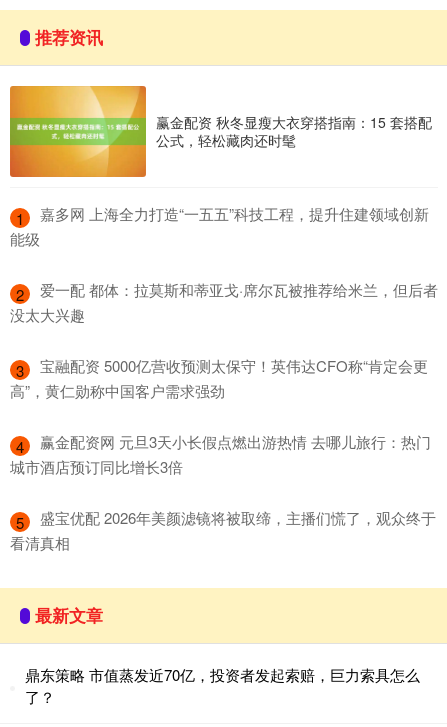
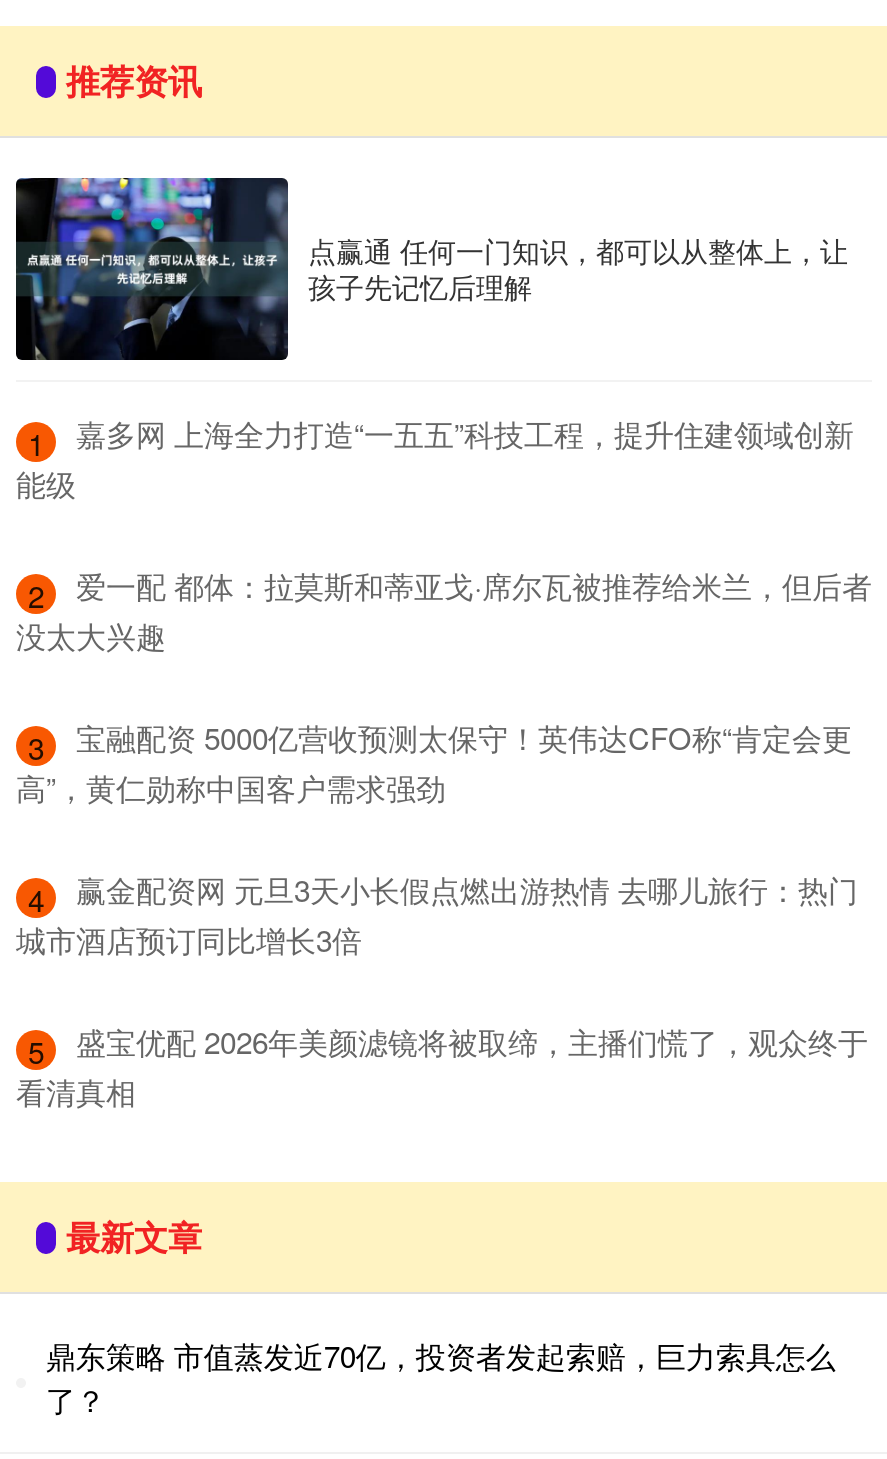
[9,85,432,178] [image] | 赢金配资 秋冬显瘦大衣穿搭指南：15 套搭配 | 公式，轻松藏肉还时髦 -> [14,176,848,362] [image] | 点赢通 任何一门知识，都可以从整体上，让 | 孩子先记忆后理解

